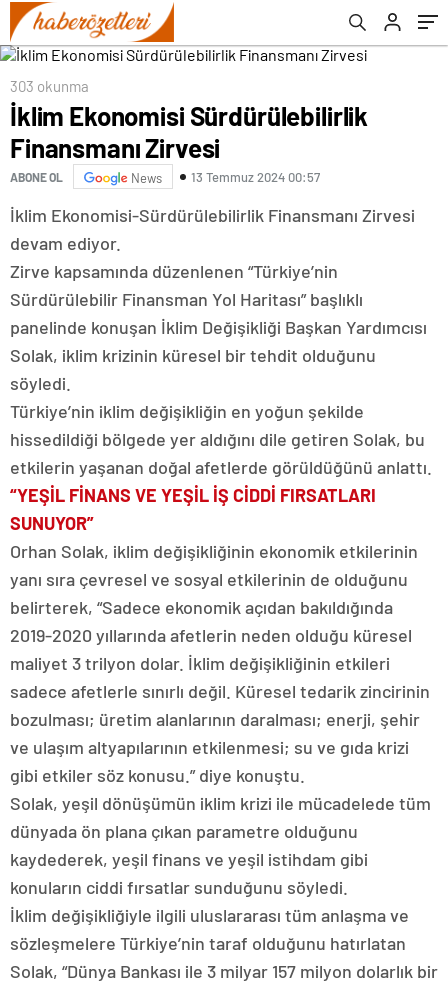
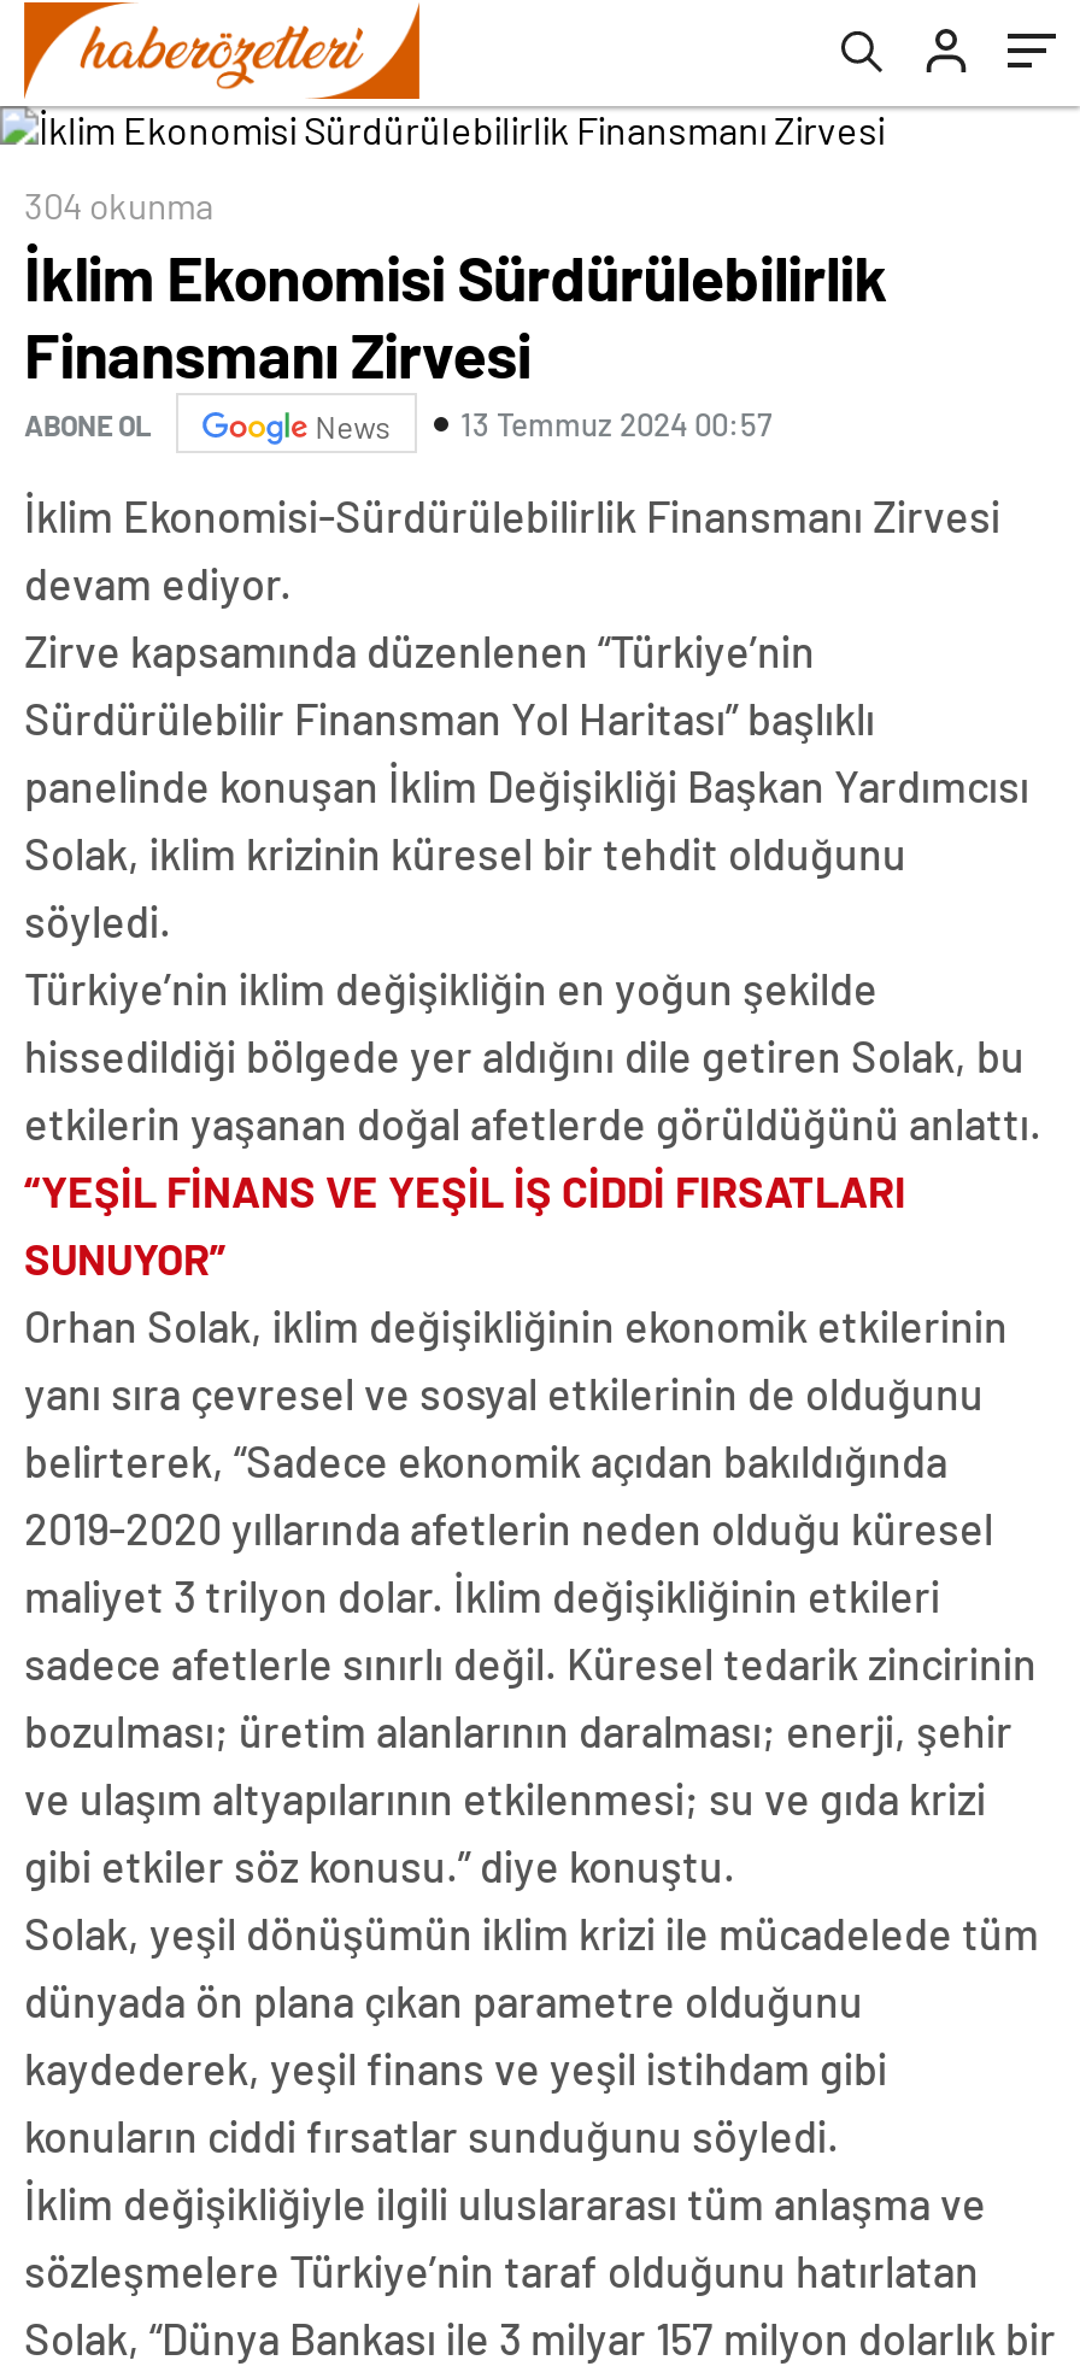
[10,77,89,95] 303 okunma -> [24,183,215,227] 304 okunma

